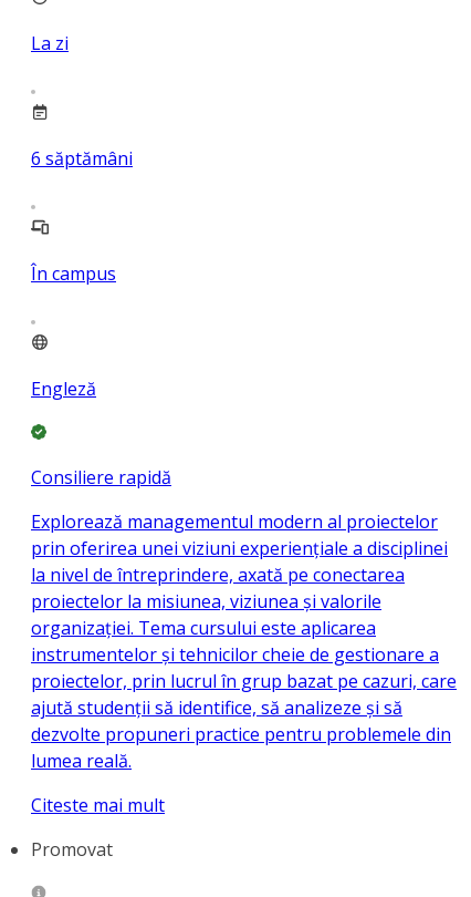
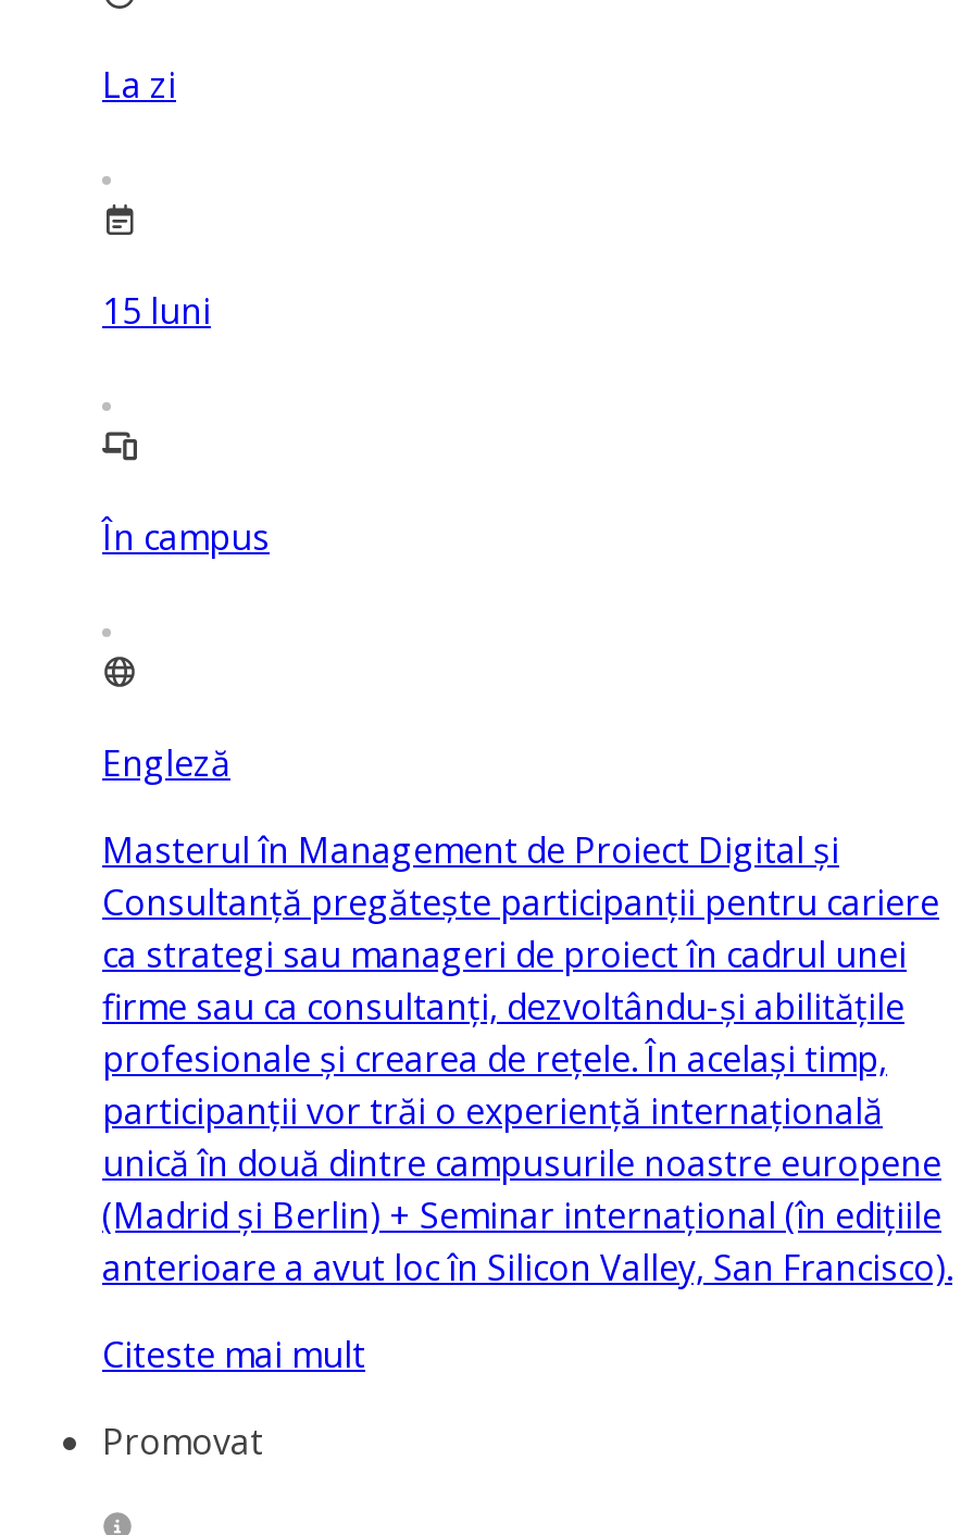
[31,146,133,171] 6 săptămâni -> [102,287,211,335] 15 luni
[31,465,457,773] Consiliere rapidă | Explorează managementul modern al proiectelor | prin oferirea unei viziuni experiențiale a disciplinei | la nivel de întreprindere, axată pe conectarea | proiectelor la misiunea, viziunea și valorile | organizației. Tema cursului este aplicarea | instrumentelor și tehnicilor cheie de gestionare a | proiectelor, prin lucrul în grup bazat pe cazuri, care | ajută studenții să identifice, să analizeze și să | dezvolte propuneri practice pentru problemele din | lumea reală. -> [102,827,952,1292] Masterul în Management de Proiect Digital și | Consultanță pregătește participanții pentru cariere | ca strategi sau manageri de proiect în cadrul unei | firme sau ca consultanți, dezvoltându-și abilitățile | profesionale și crearea de rețele. În același timp, | participanții vor trăi o experiență internațională | unică în două dintre campusurile noastre europene | (Madrid și Berlin) + Seminar internațional (în edițiile | anterioare a avut loc în Silicon Valley, San Francisco).

